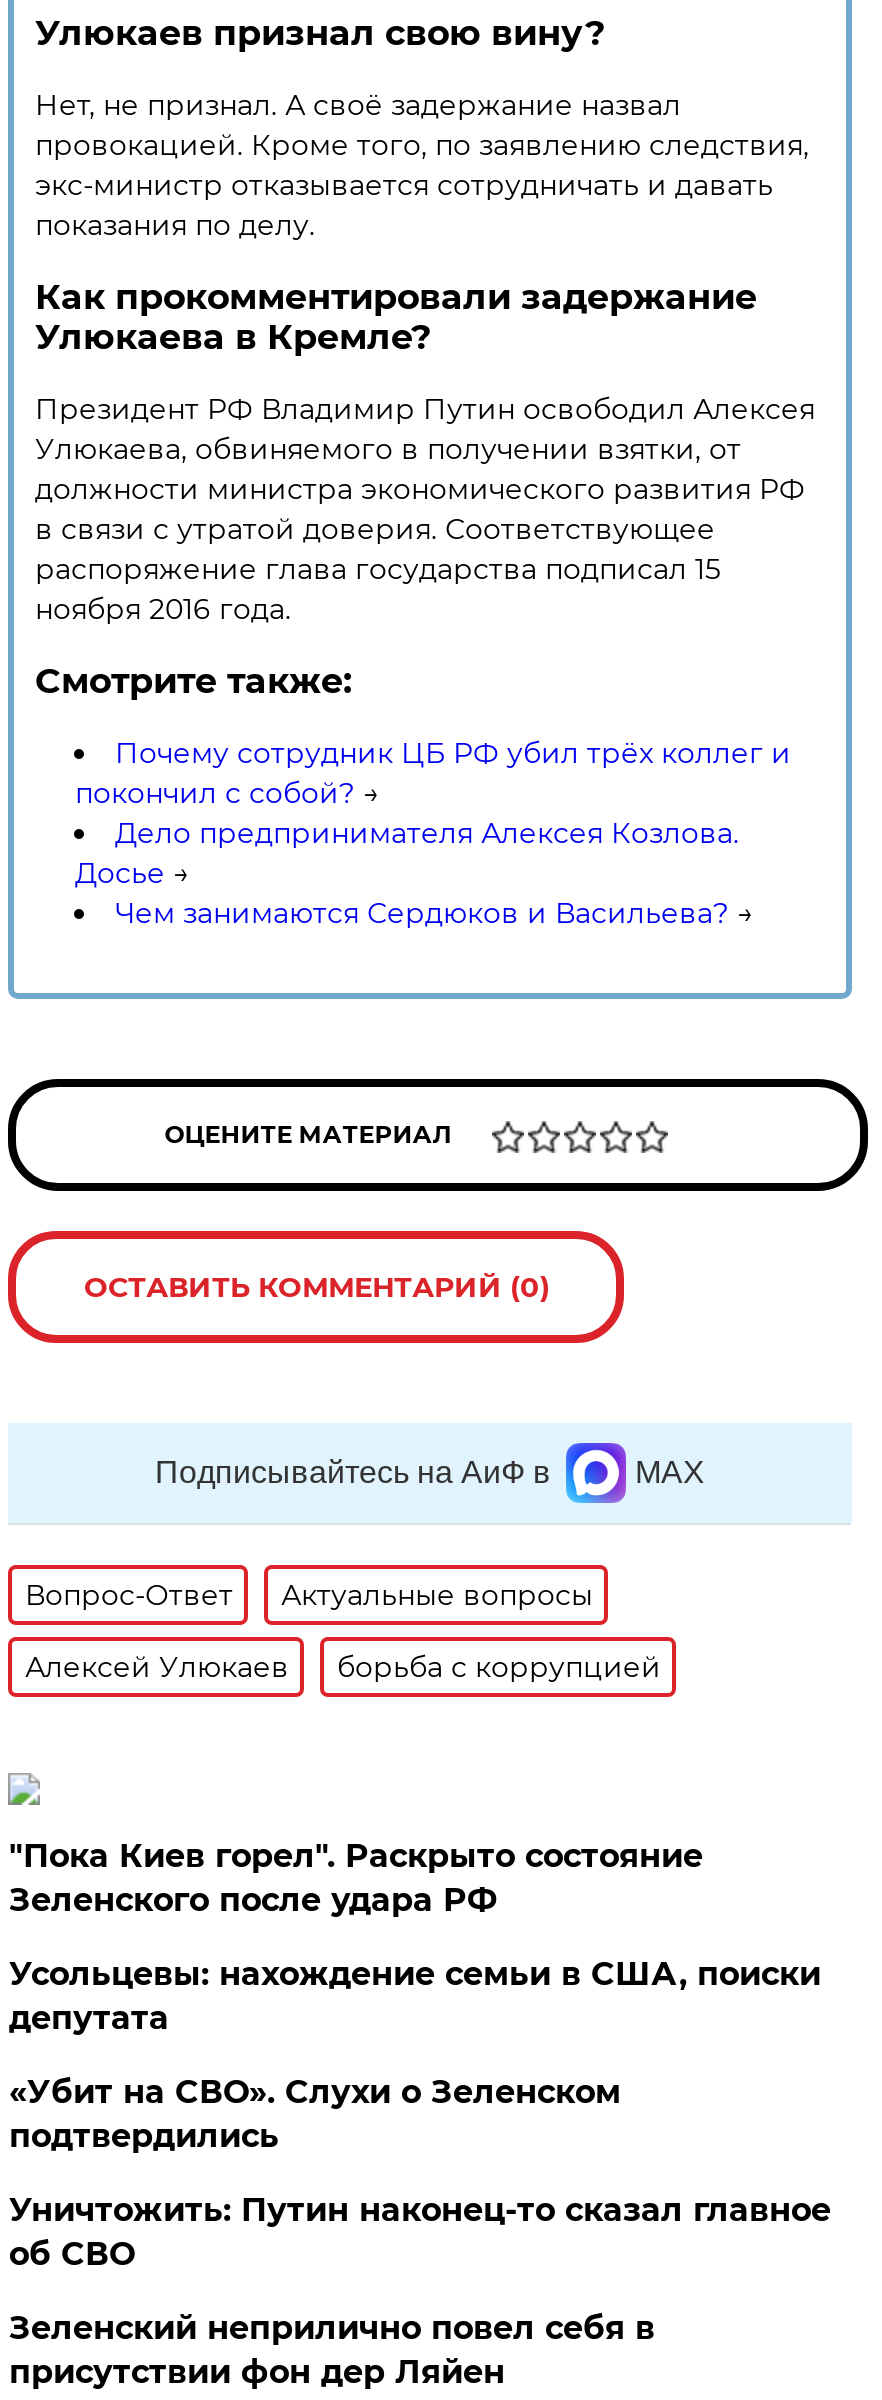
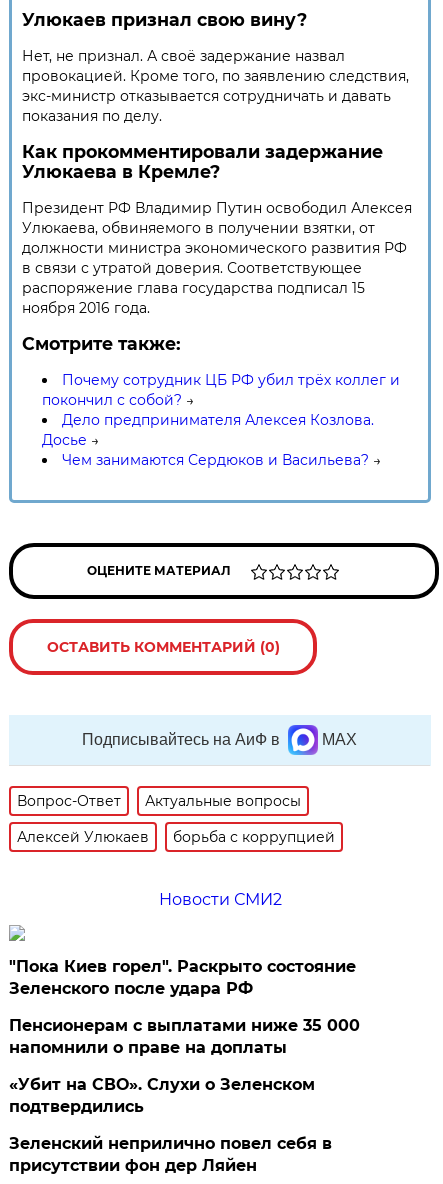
none -> [159,890,282,909] Новости СМИ2
moved [9,1837,703,1919] -> [9,957,356,998]: "Пока Киев горел". Раскрыто состояние | Зеленского после удара РФ
[9,1955,821,2037] Усольцевы: нахождение семьи в США, поиски | депутата -> [9,1016,360,1057] Пенсионерам с выплатами ниже 35 000 | напомнили о праве на доплаты
moved [9,2073,621,2155] -> [9,1075,315,1116]: «Убит на СВО». Слухи о Зеленском | подтвердились
[9,2191,831,2273] Уничтожить: Путин наконец-то сказал главное | об СВО -> none

